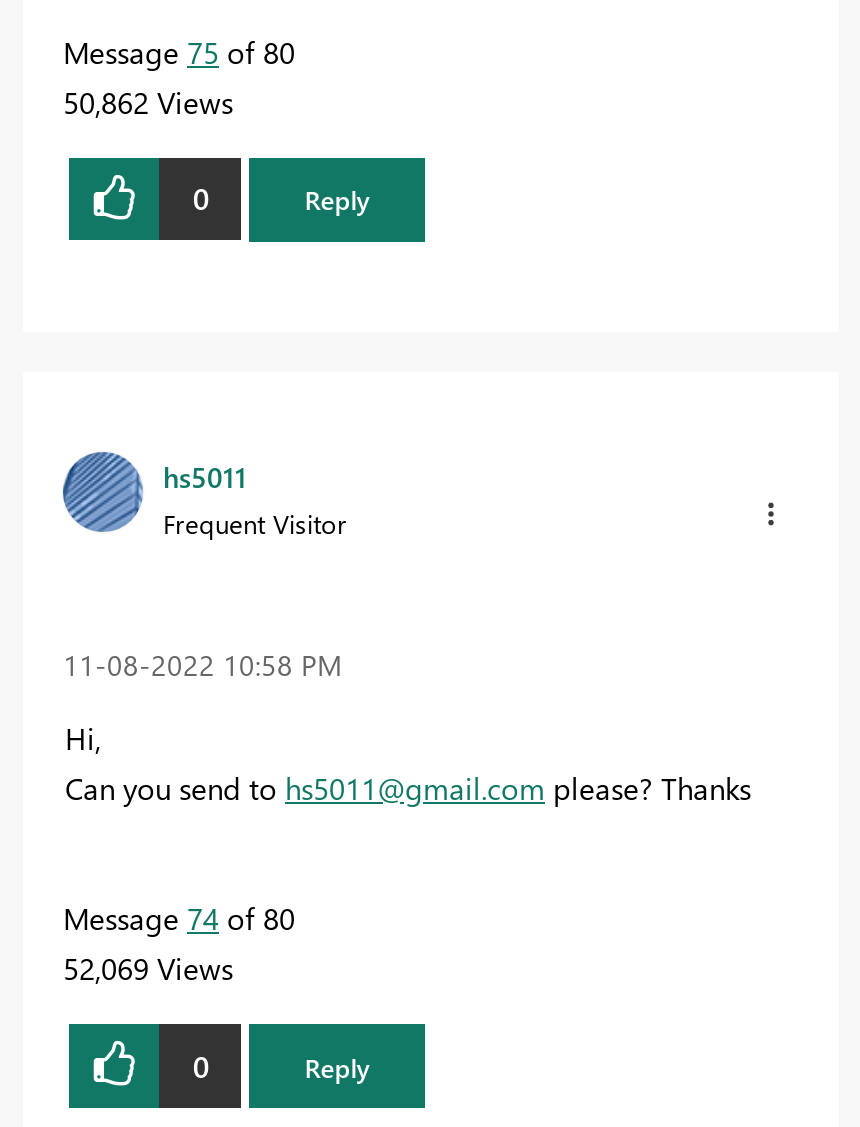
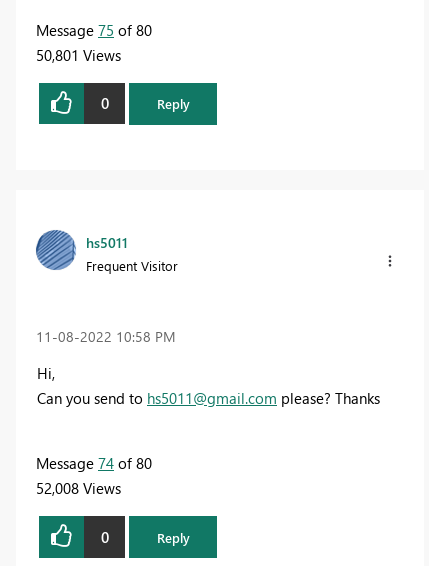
[63,82,233,122] 50,862 Views -> [36,45,121,65] 50,801 Views
[63,949,233,989] 52,069 Views -> [36,478,121,498] 52,008 Views

